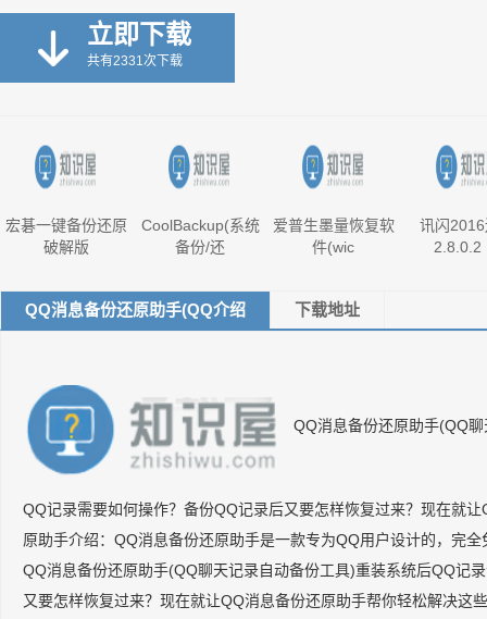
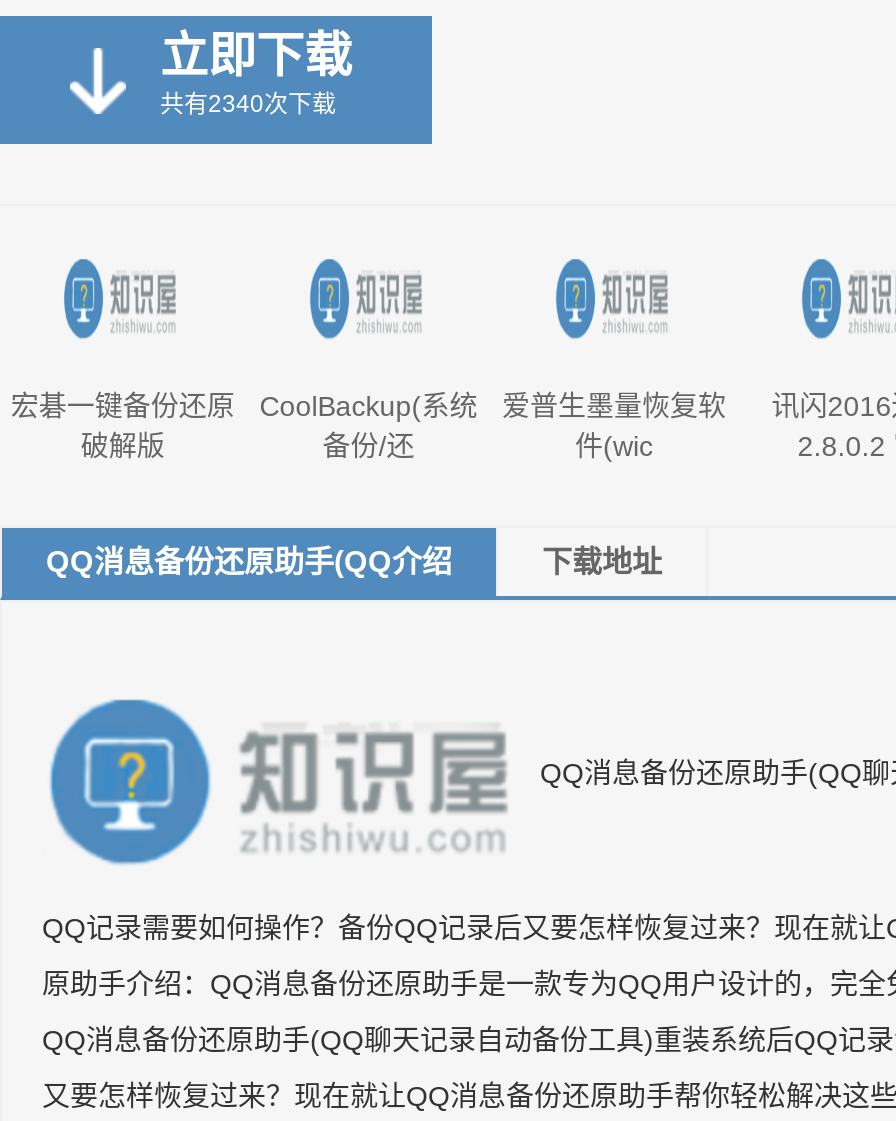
[87,53,183,69] 共有2331次下载 -> [160,90,336,118] 共有2340次下载

